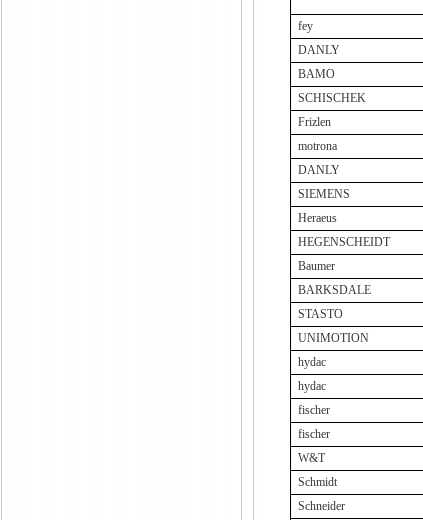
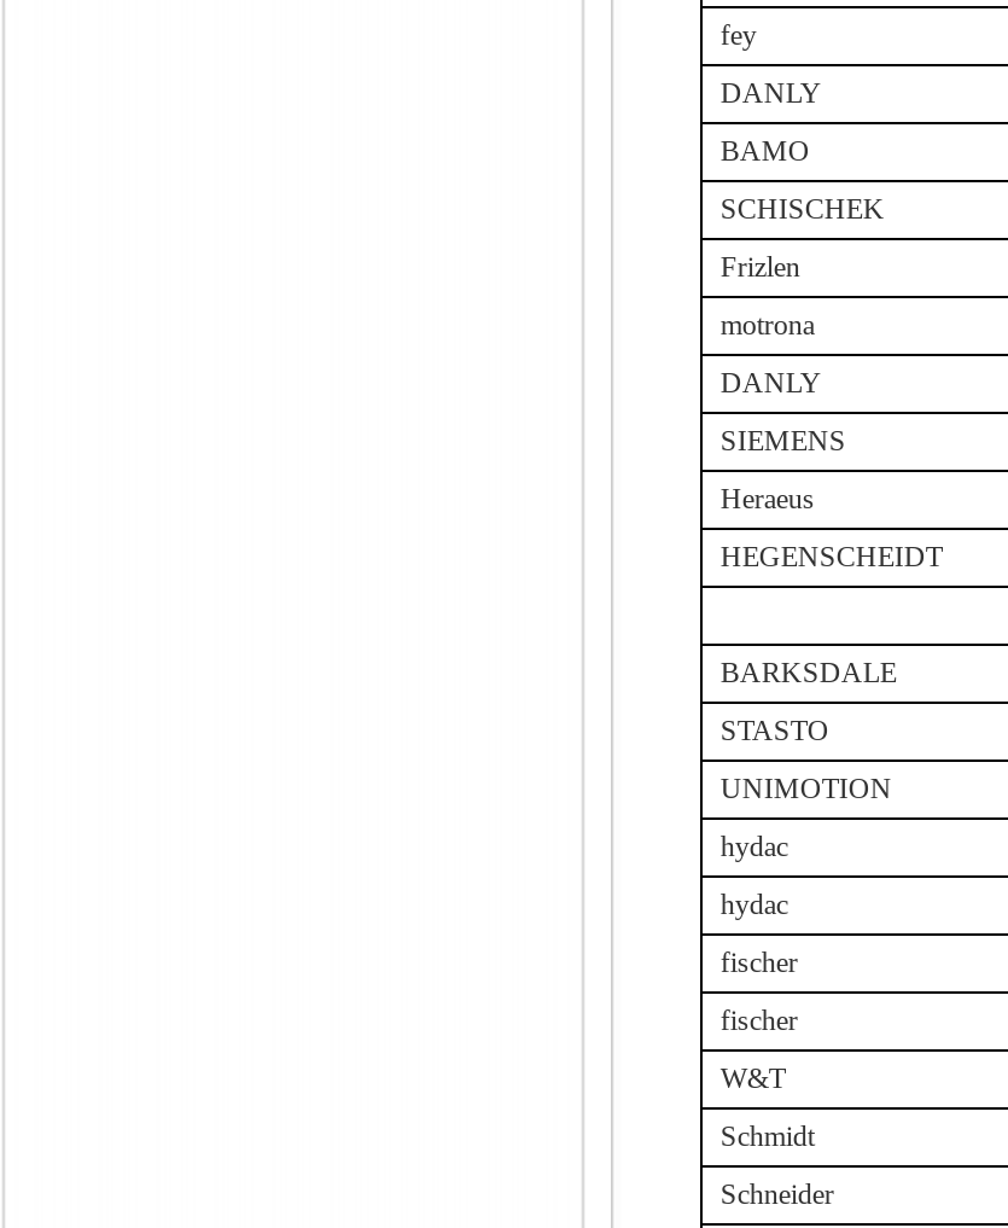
[298,259,335,273] Baumer -> none

